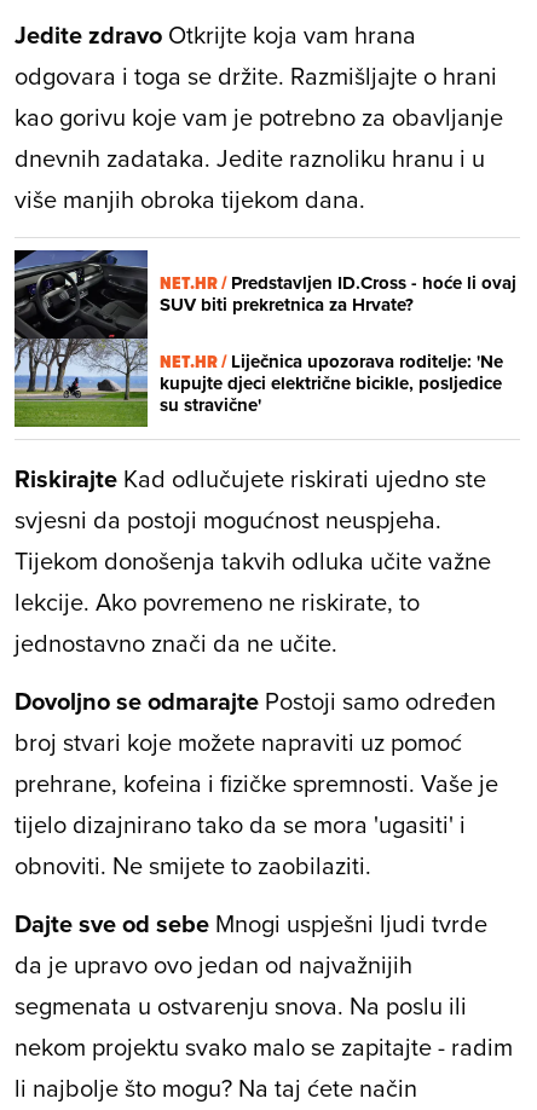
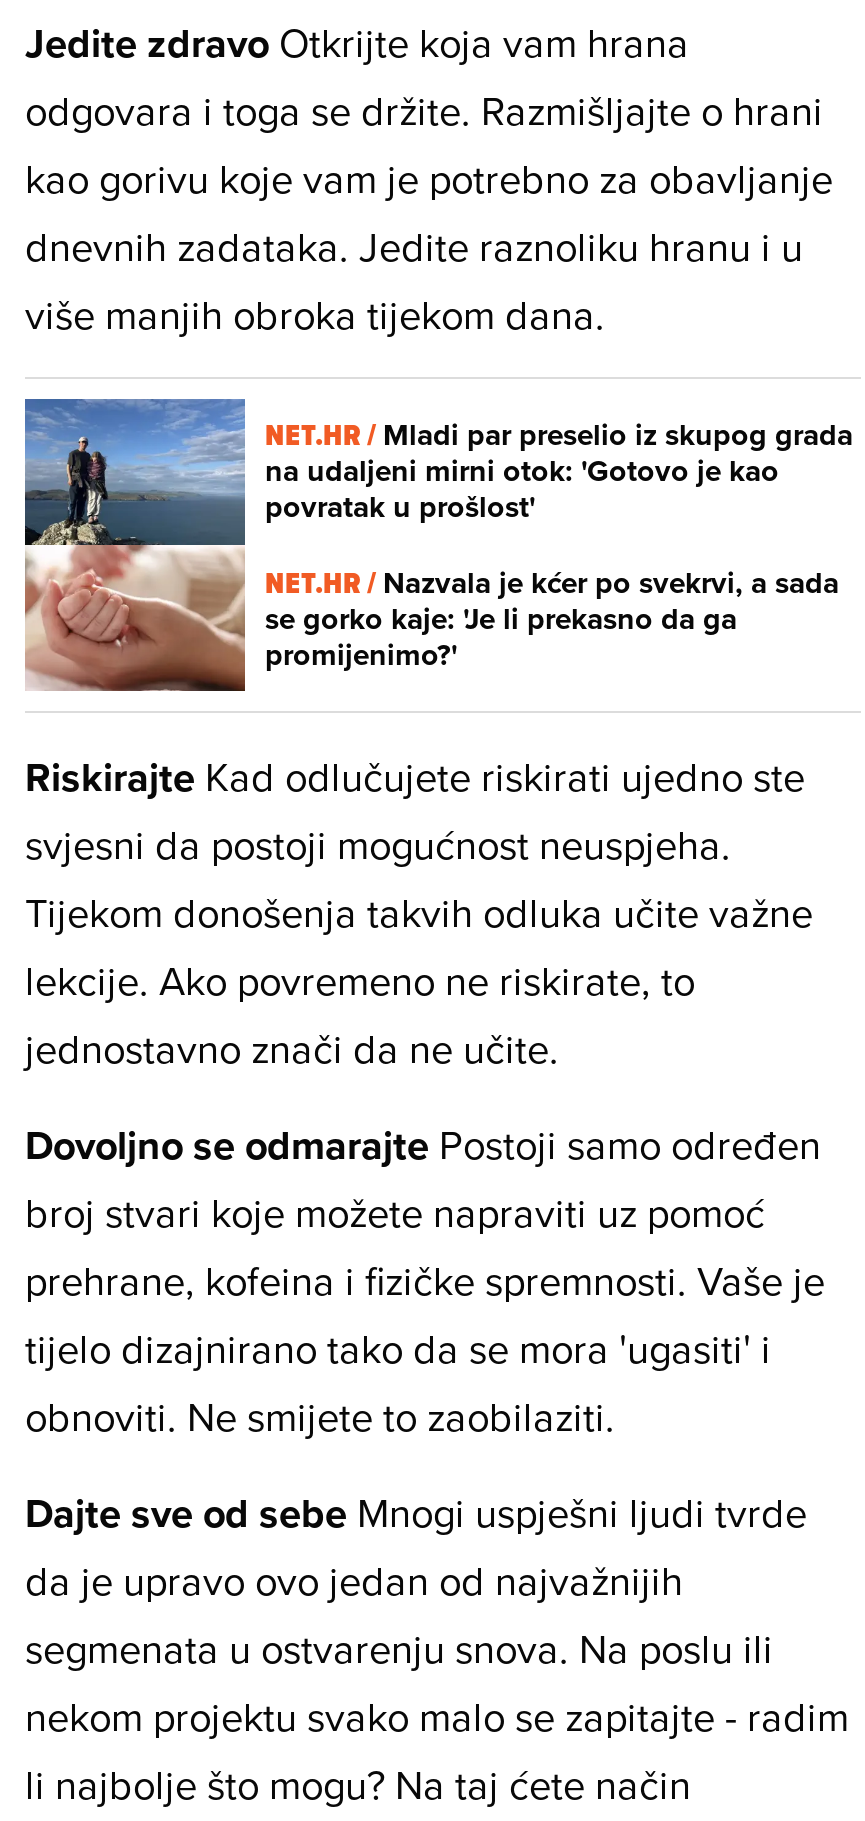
[13,249,516,428] [image] | NET.HR / Predstavljen ID.Cross - hoće li ovaj | SUV biti prekretnica za Hrvate? -> [23,397,853,693] [image] | NET.HR / Mladi par preselio iz skupog grada | na udaljeni mirni otok: 'Gotovo je kao | povratak u prošlost'
[160,348,503,418] NET.HR / Liječnica upozorava roditelje: 'Ne | kupujte djeci električne bicikle, posljedice | su stravične' -> [265,560,839,676] NET.HR / Nazvala je kćer po svekrvi, a sada | se gorko kaje: 'Je li prekasno da ga | promijenimo?'

